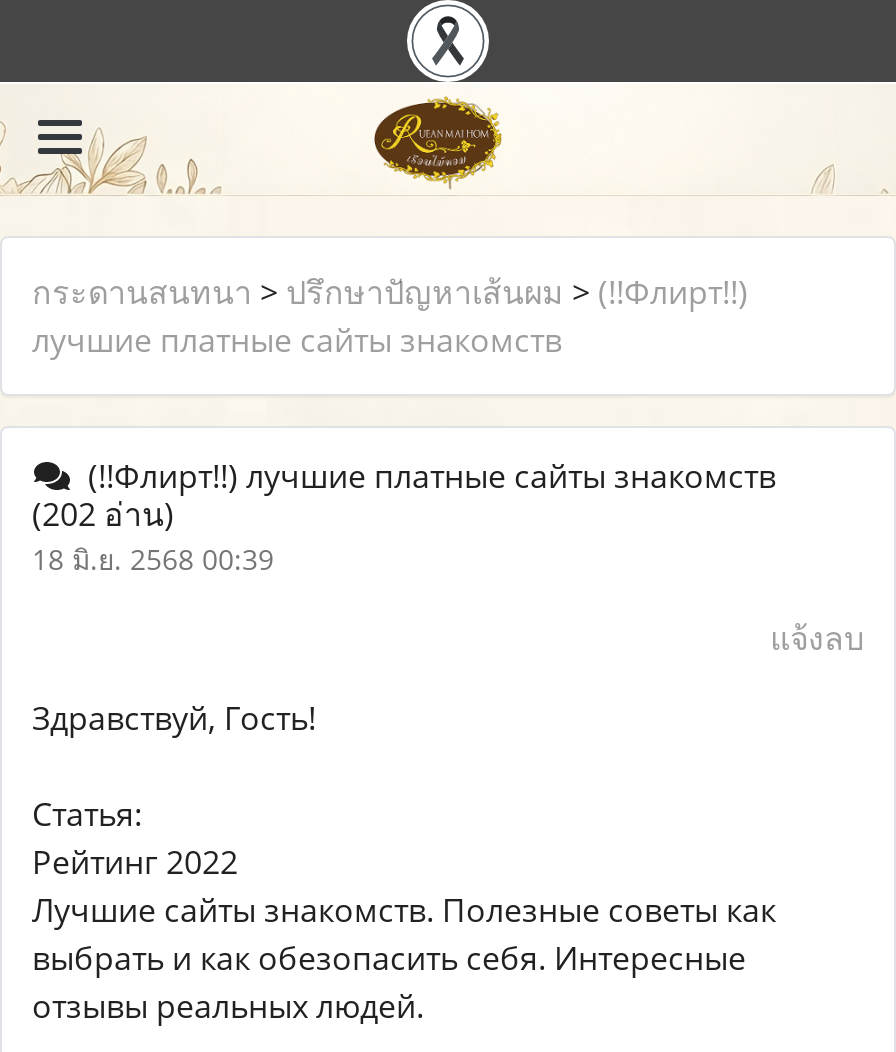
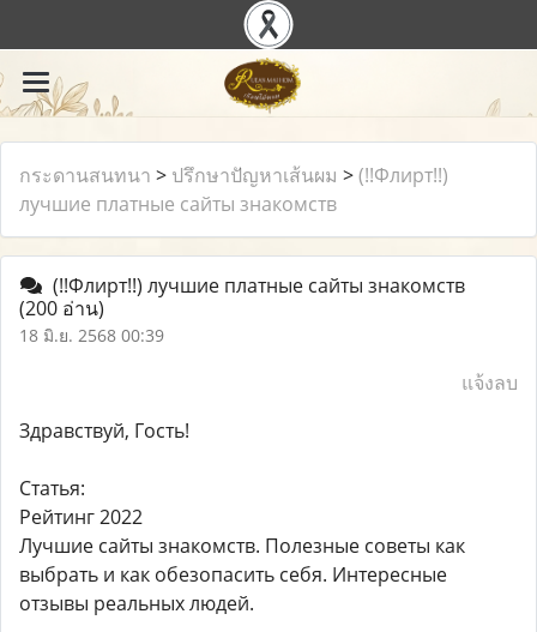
[32,492,174,536] (202 อ่าน) -> [19,295,104,321] (200 อ่าน)

